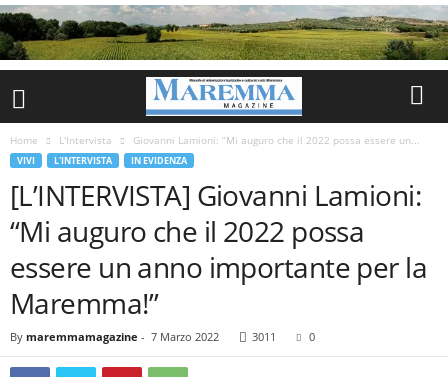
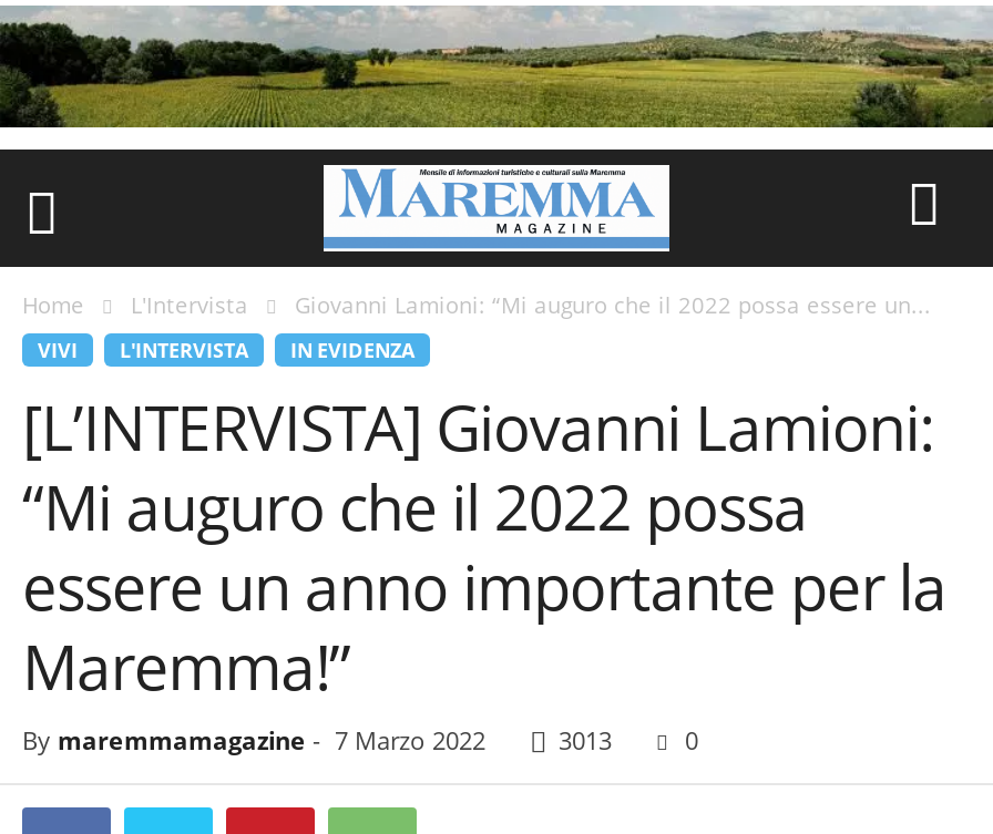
[252,329,276,344] 3011 -> [559,723,612,756] 3013

